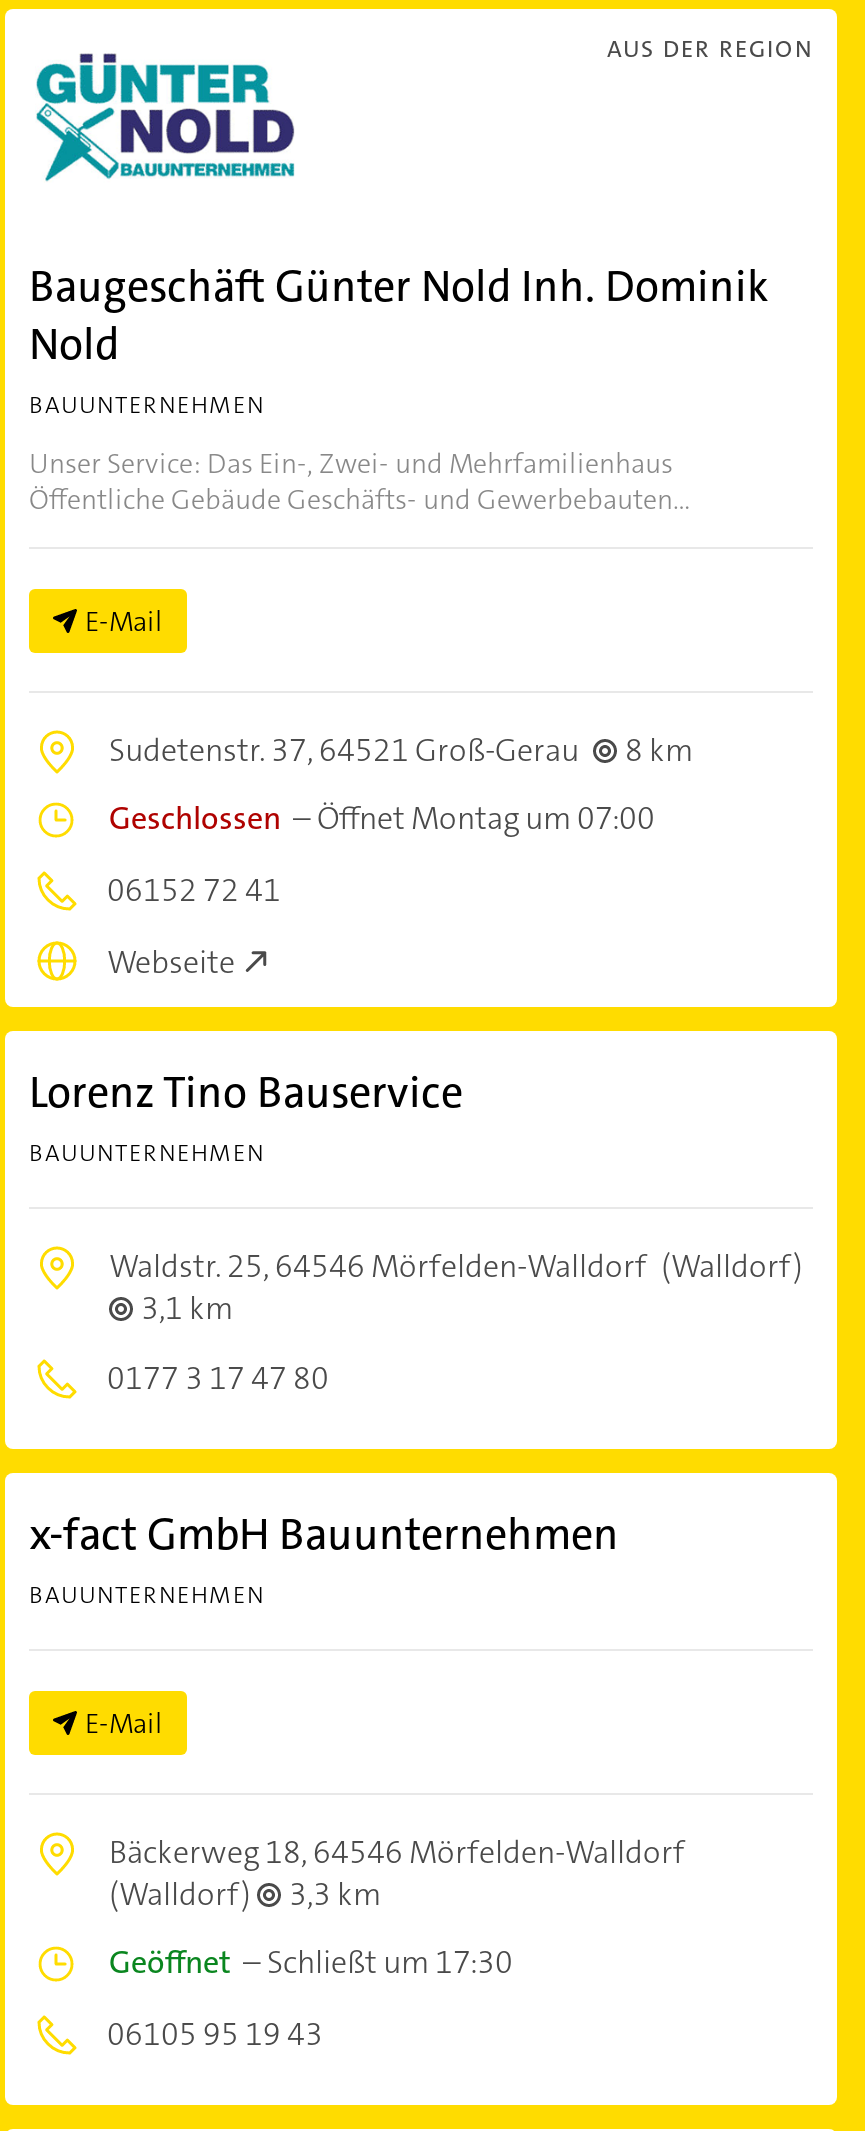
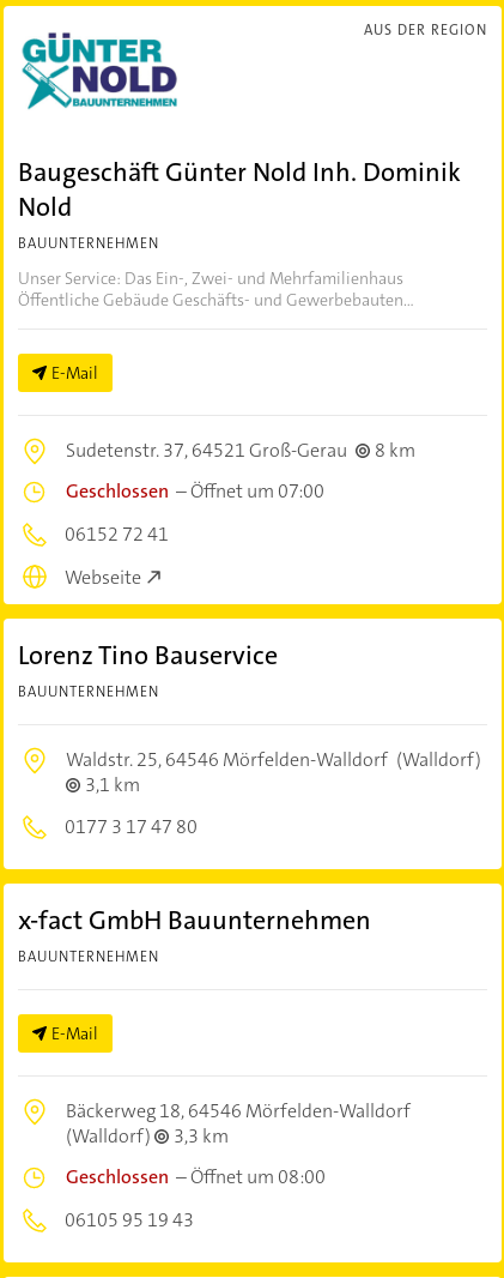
[109,796,655,838] Geschlossen –Öffnet Montag um 07:00 -> [66,478,324,503] Geschlossen –Öffnet um 07:00
[109,1941,513,1983] Geöffnet – Schließt um 17:30 -> [66,1164,326,1190] Geschlossen – Öffnet um 08:00

